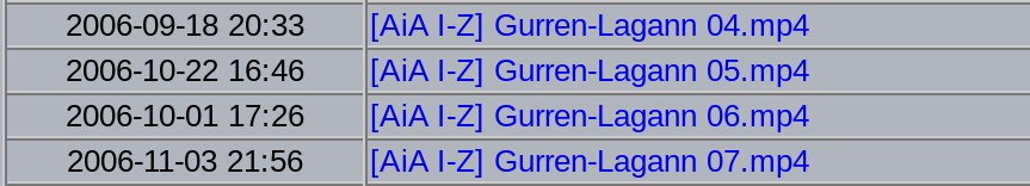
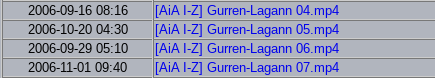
[66,7,809,43] 2006-09-18 20:33 [AiA I-Z] Gurren-Lagann 04.mp4 -> [27,3,339,18] 2006-09-16 08:16 [AiA I-Z] Gurren-Lagann 04.mp4
[66,52,809,88] 2006-10-22 16:46 [AiA I-Z] Gurren-Lagann 05.mp4 -> [27,22,339,37] 2006-10-20 04:30 [AiA I-Z] Gurren-Lagann 05.mp4
[66,98,809,134] 2006-10-01 17:26 [AiA I-Z] Gurren-Lagann 06.mp4 -> [27,41,339,56] 2006-09-29 05:10 [AiA I-Z] Gurren-Lagann 06.mp4
[67,143,809,179] 2006-11-03 21:56 [AiA I-Z] Gurren-Lagann 07.mp4 -> [28,60,339,75] 2006-11-01 09:40 [AiA I-Z] Gurren-Lagann 07.mp4

